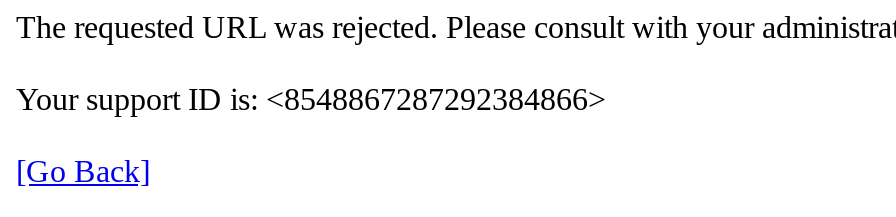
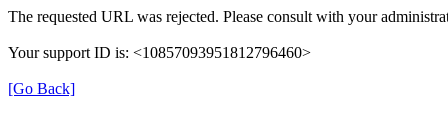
[16,82,606,116] Your support ID is: <8548867287292384866> -> [8,44,311,61] Your support ID is: <10857093951812796460>

